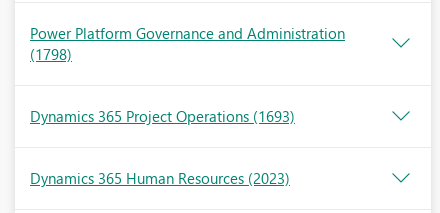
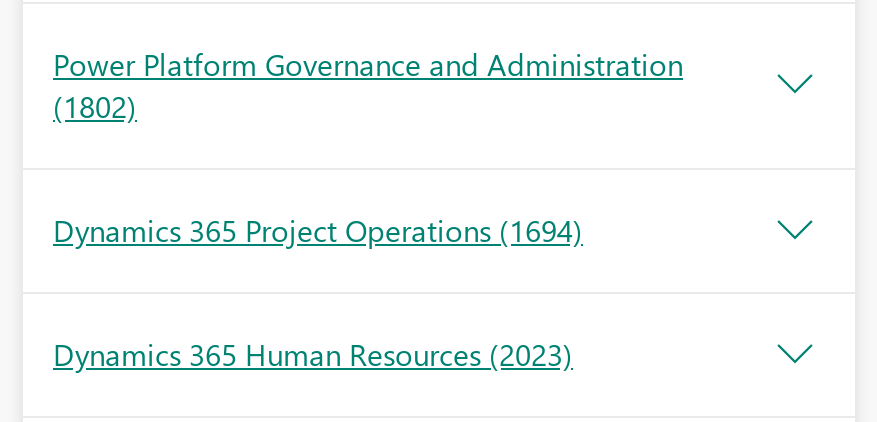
[30,44,72,64] (1798) -> [53,86,137,126] (1802)
[30,106,295,126] Dynamics 365 Project Operations (1693) -> [53,210,583,250] Dynamics 365 Project Operations (1694)

